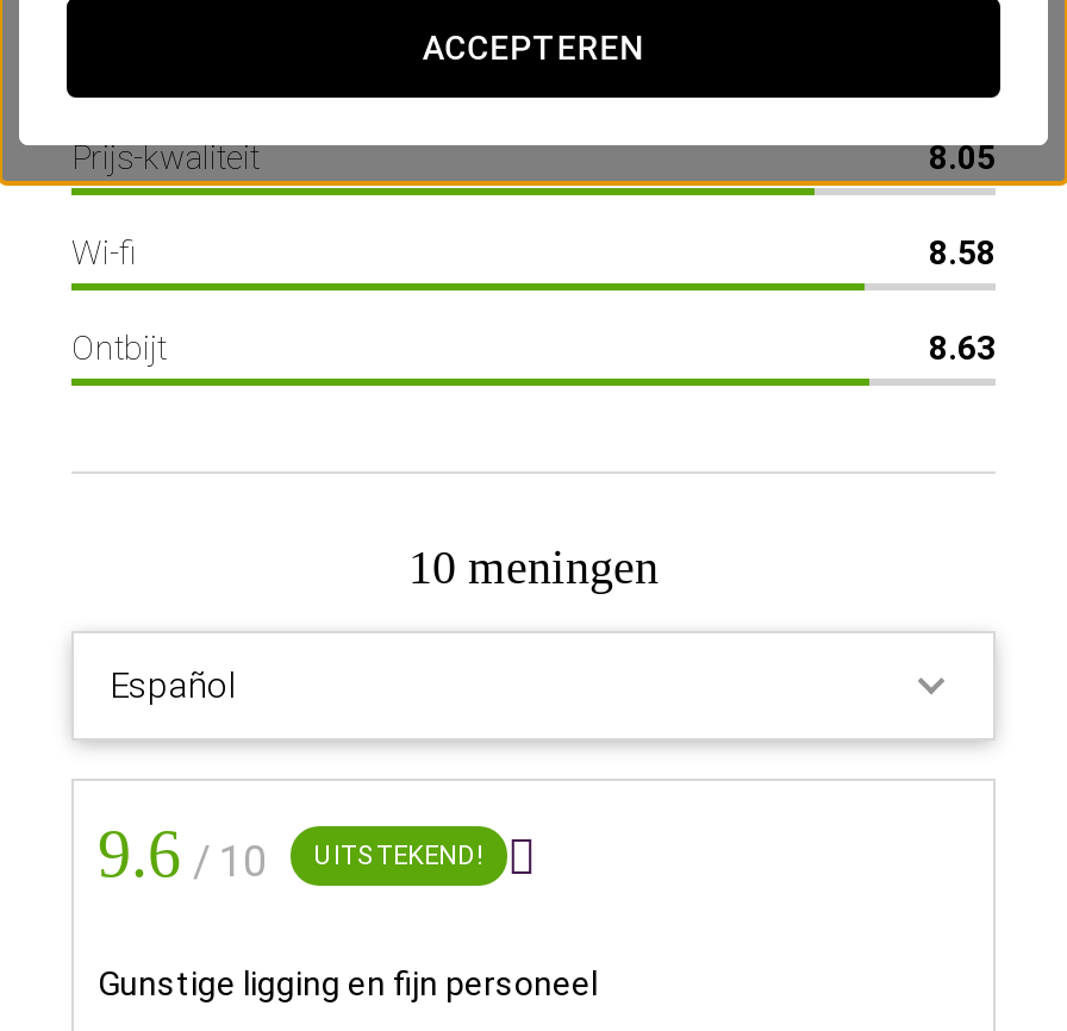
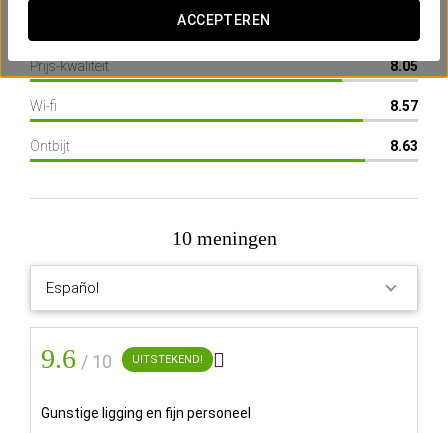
[929,233,996,271] 8.58 -> [390,98,418,114] 8.57

